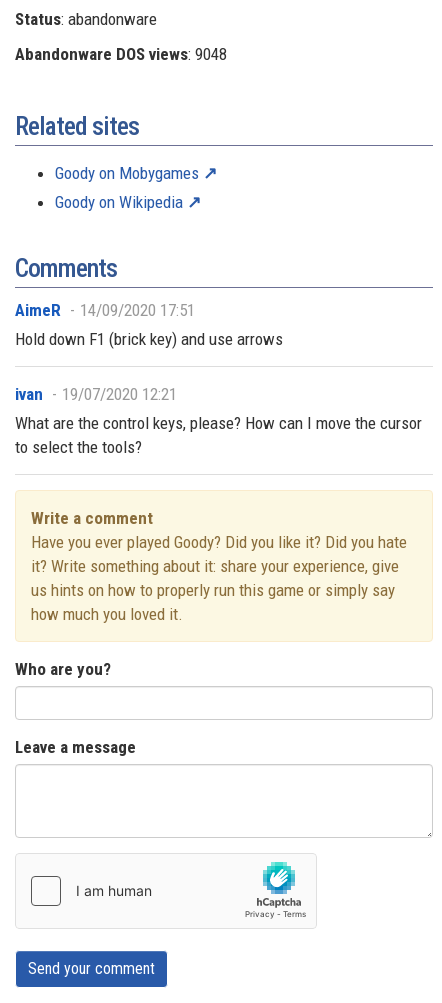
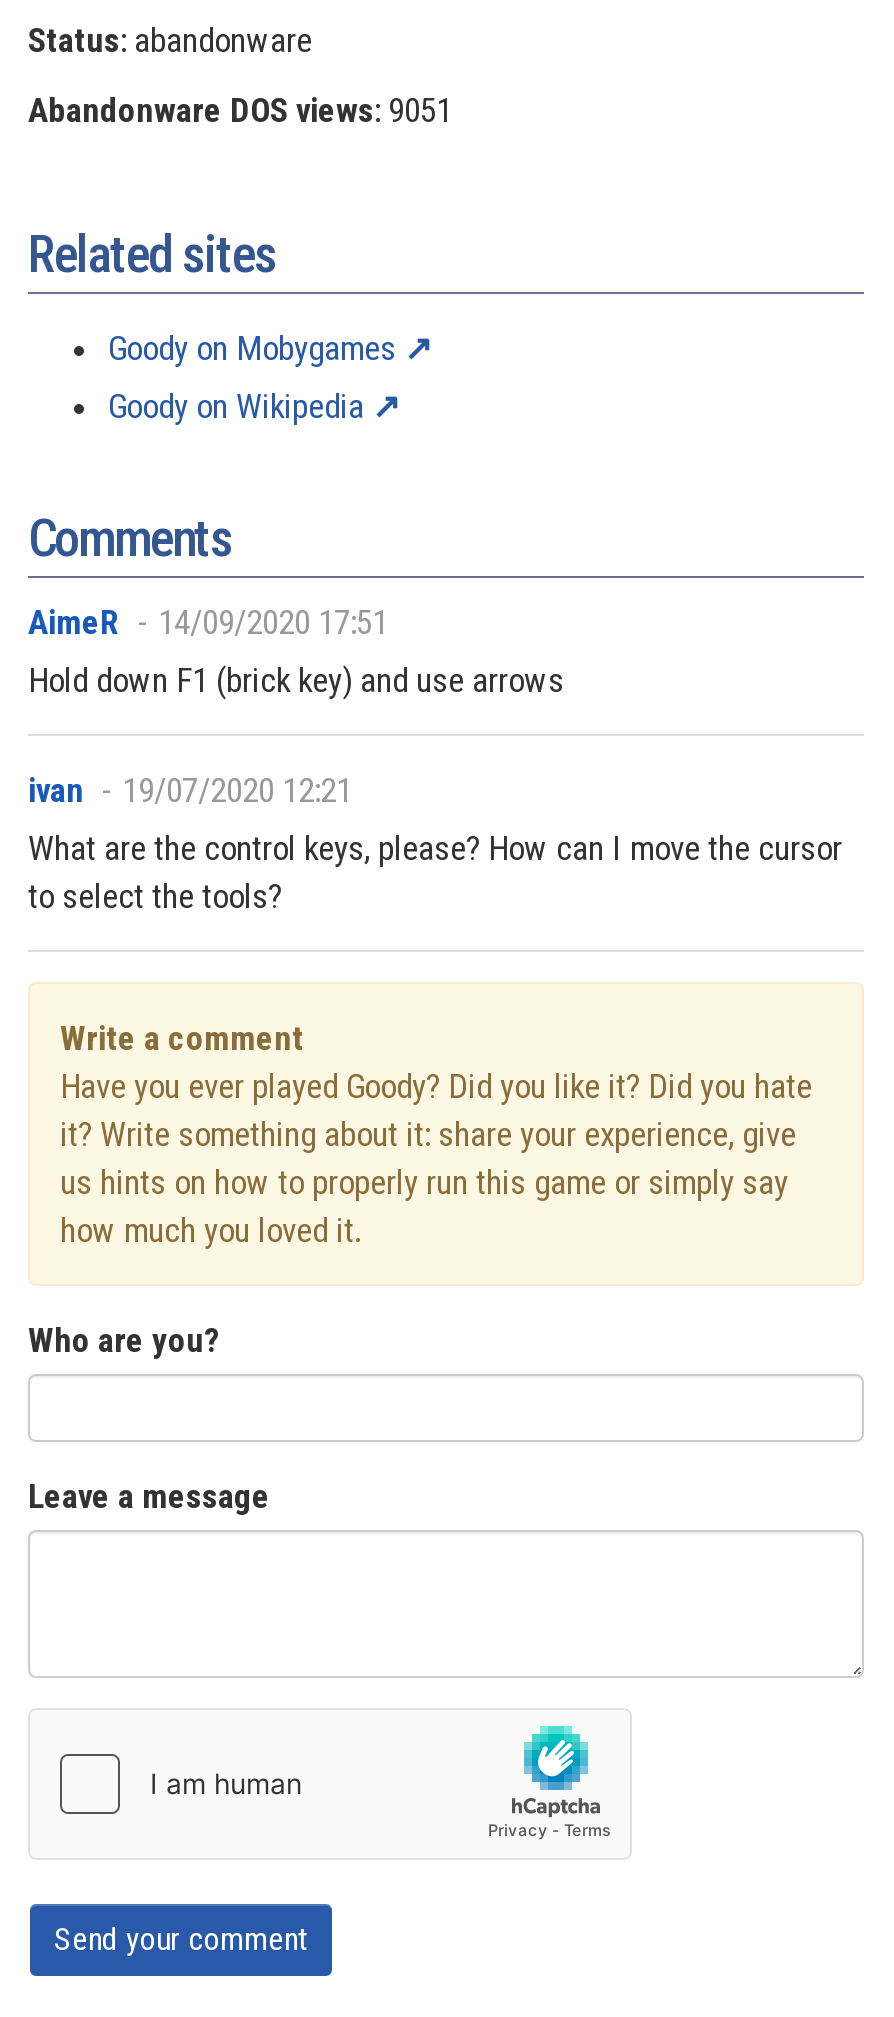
[15,44,227,64] Abandonware DOS views: 9048 -> [28,91,452,131] Abandonware DOS views: 9051

